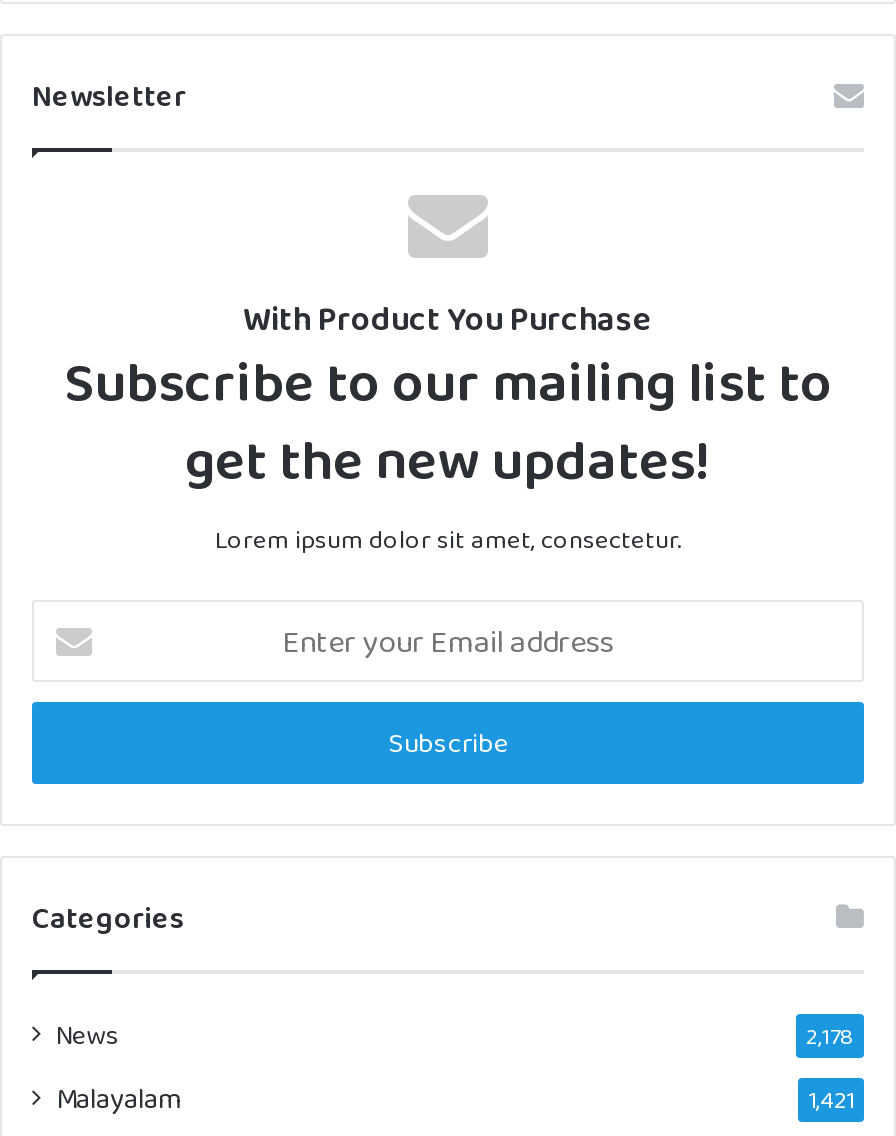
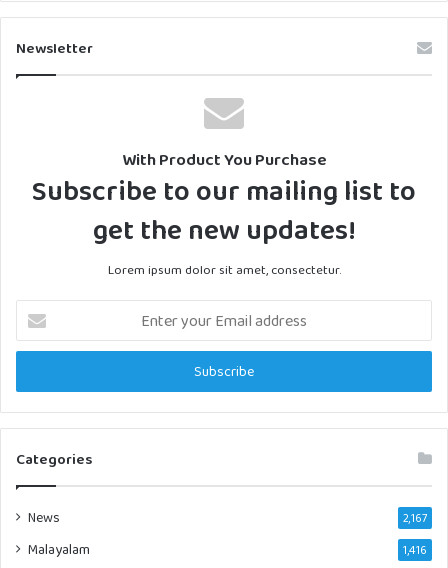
[806,1018,854,1054] 2,178 -> [403,509,427,527] 2,167
[808,1082,854,1118] 1,421 -> [403,541,427,559] 1,416

